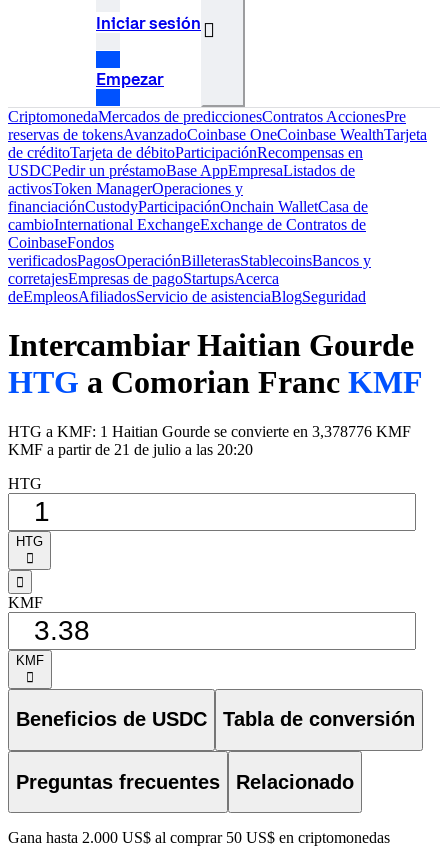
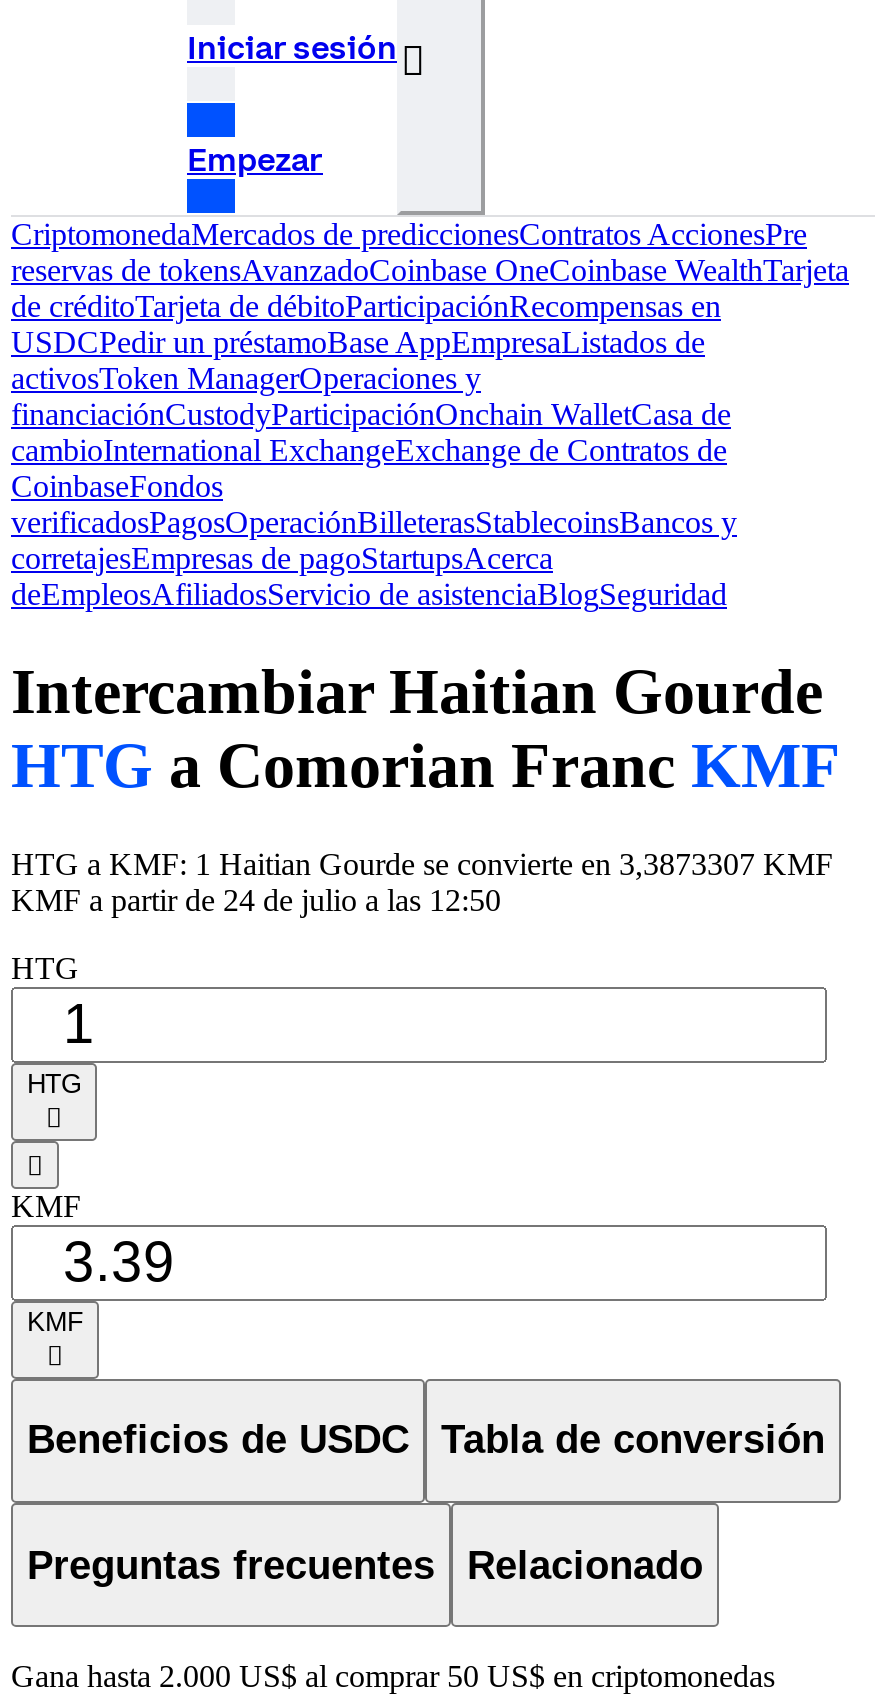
[8,423,411,440] HTG a KMF: 1 Haitian Gourde se convierte en 3,378776 KMF -> [11,847,833,881] HTG a KMF: 1 Haitian Gourde se convierte en 3,3873307 KMF
[8,441,253,458] KMF a partir de 21 de julio a las 20:20 -> [11,883,501,917] KMF a partir de 24 de julio a las 12:50

